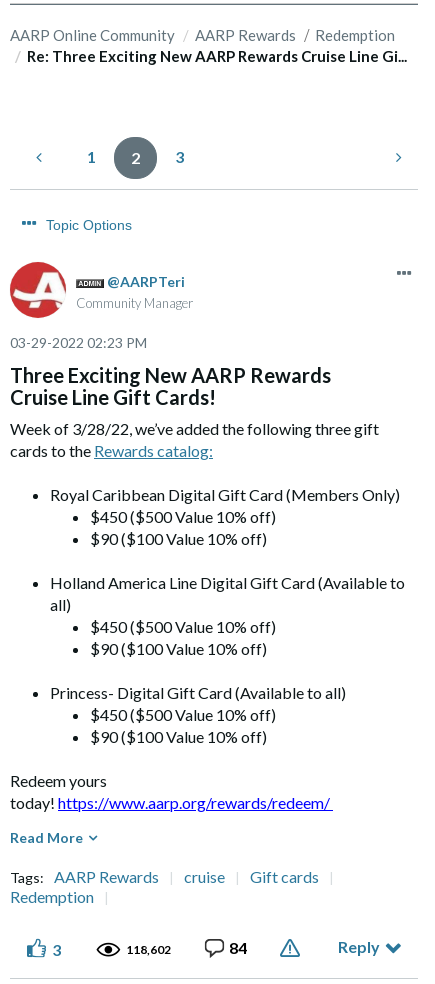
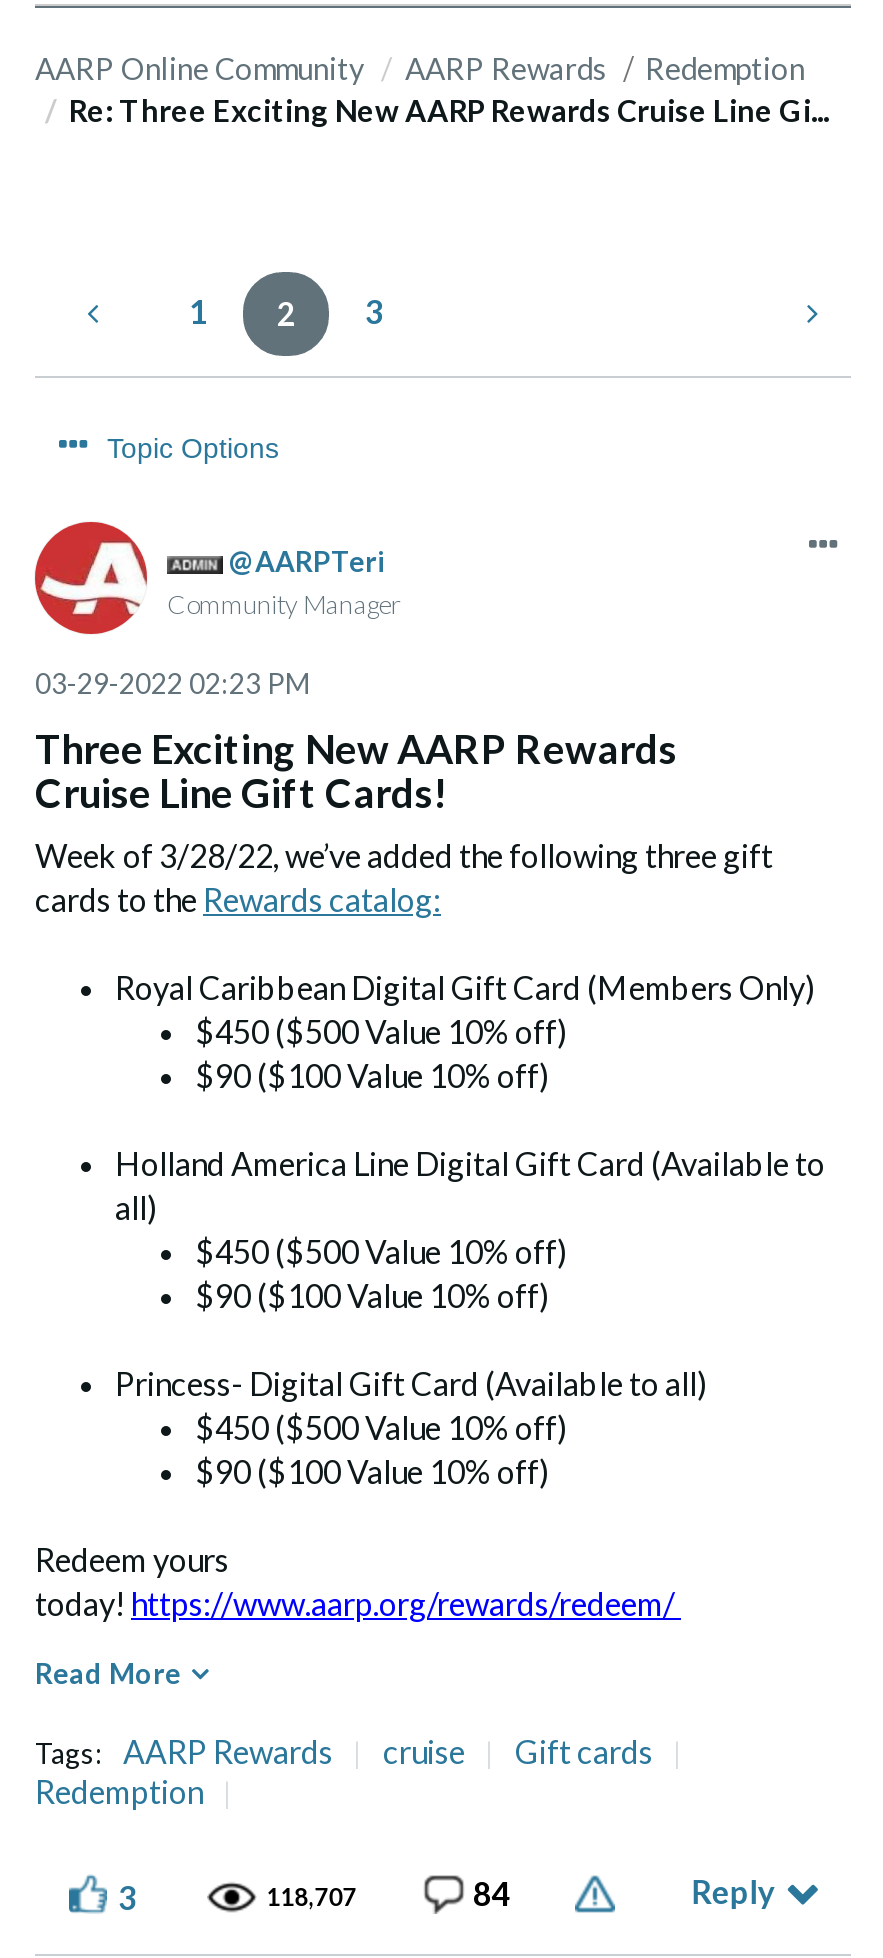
[126,942,171,957] 118,602 -> [267,1881,357,1911] 118,707

